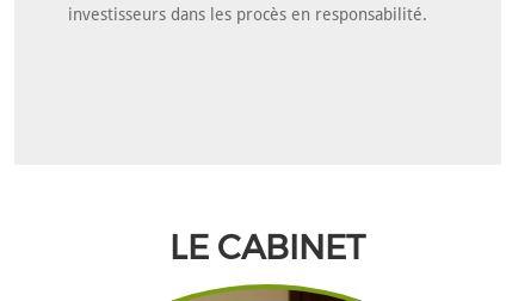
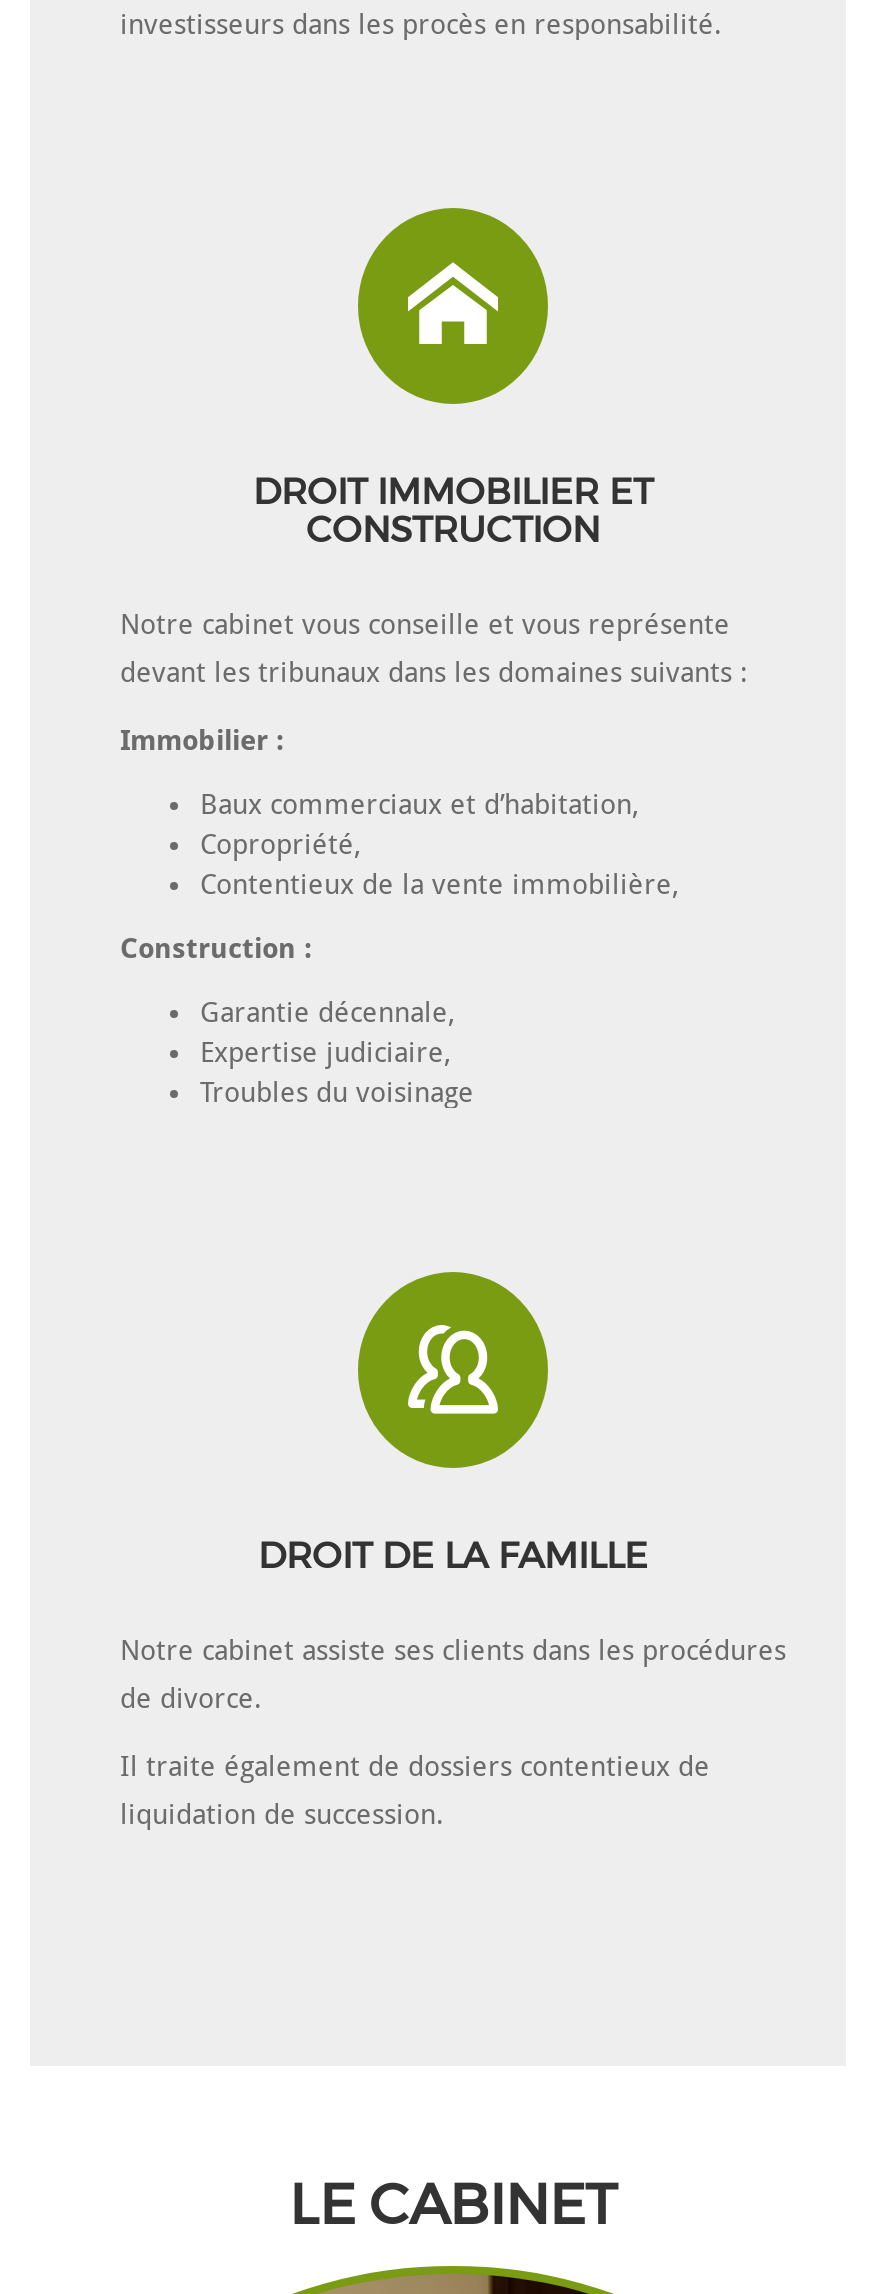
none -> [120,206,748,1108] [image] | DROIT IMMOBILIER ET | CONSTRUCTION | Notre cabinet vous conseille et vous représente | devant les tribunaux dans les domaines suivants : | Immobilier : | Baux commerciaux et d’habitation, | Copropriété, | Contentieux de la vente immobilière, | Construction : | Garantie décennale, | Expertise judiciaire, | Troubles du voisinage
none -> [120,1270,786,1830] [image] | DROIT DE LA FAMILLE | Notre cabinet assiste ses clients dans les procédures | de divorce. | Il traite également de dossiers contentieux de | liquidation de succession.

